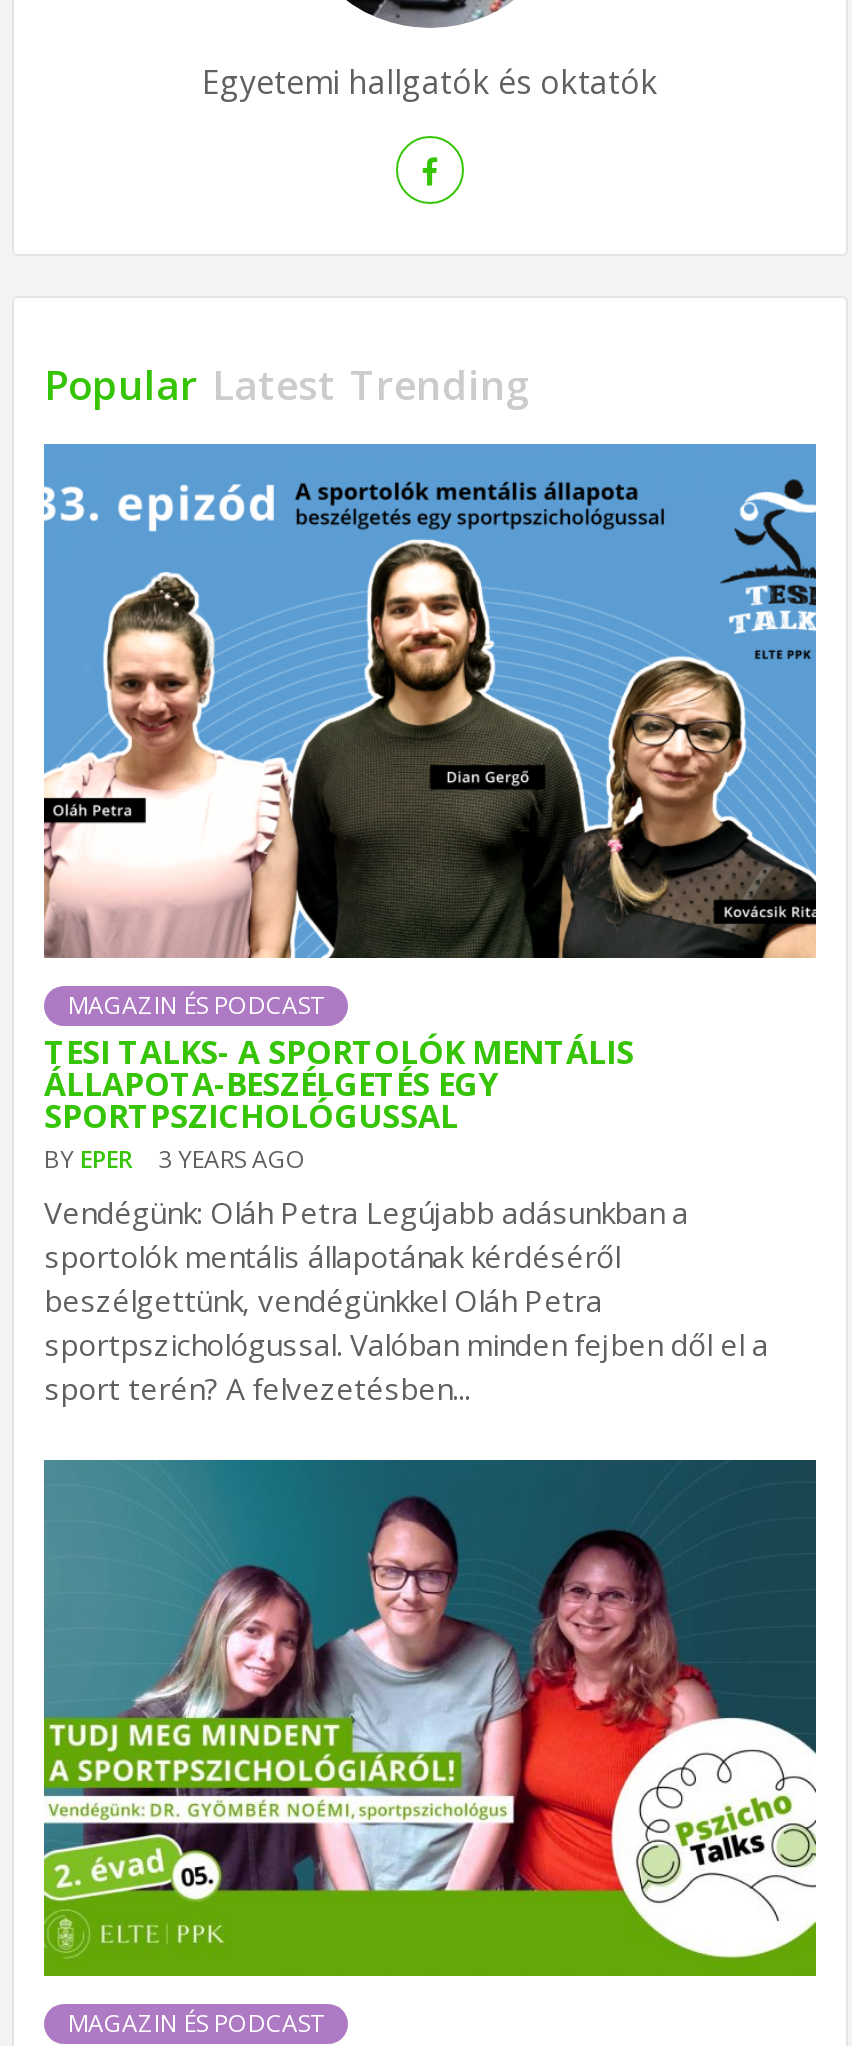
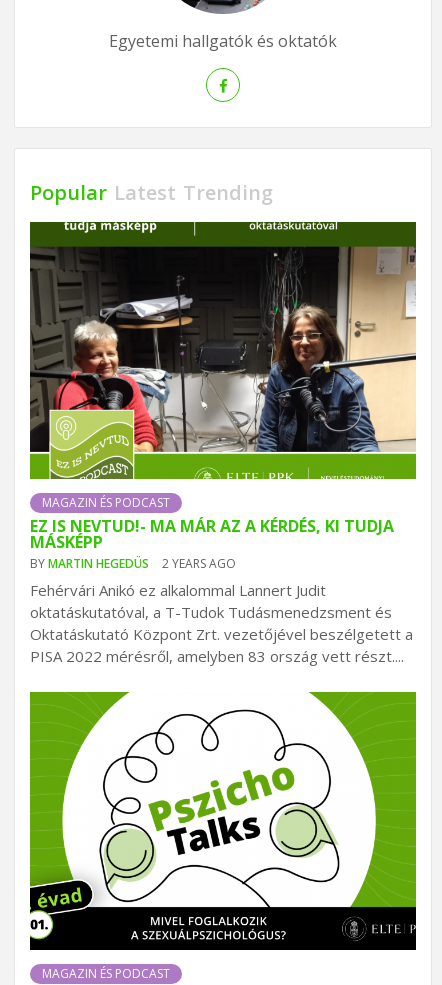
[42,442,818,1409] [image] | TESI TALKS- A SPORTOLÓK MENTÁLIS | ÁLLAPOTA-BESZÉLGETÉS EGY | SPORTPSZICHOLÓGUSSAL | BY EPER 3 YEARS AGO | Vendégünk: Oláh Petra Legújabb adásunkban a | sportolók mentális állapotának kérdéséről | beszélgettünk, vendégünkkel Oláh Petra | sportpszichológussal. Valóban minden fejben dől el a | sport terén? A felvezetésben... -> [29,221,417,666] [image] | EZ IS NEVTUD!- MA MÁR AZ A KÉRDÉS, KI TUDJA | MÁSKÉPP | BY MARTIN HEGEDÜS 2 YEARS AGO | Fehérvári Anikó ez alkalommal Lannert Judit | oktatáskutatóval, a T-Tudok Tudásmenedzsment és | Oktatáskutató Központ Zrt. vezetőjével beszélgetett a | PISA 2022 mérésről, amelyben 83 ország vett részt....
[42,1458,818,1978] [image] -> [29,691,417,951] [image]

